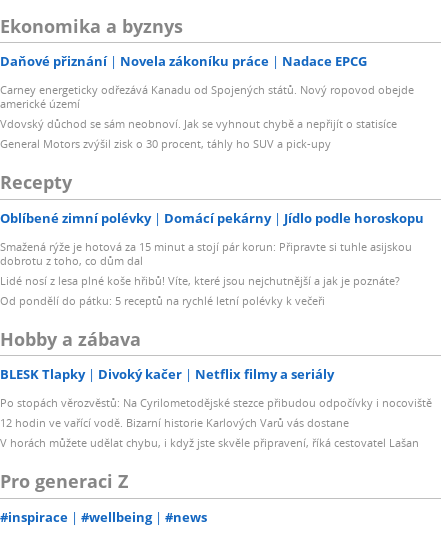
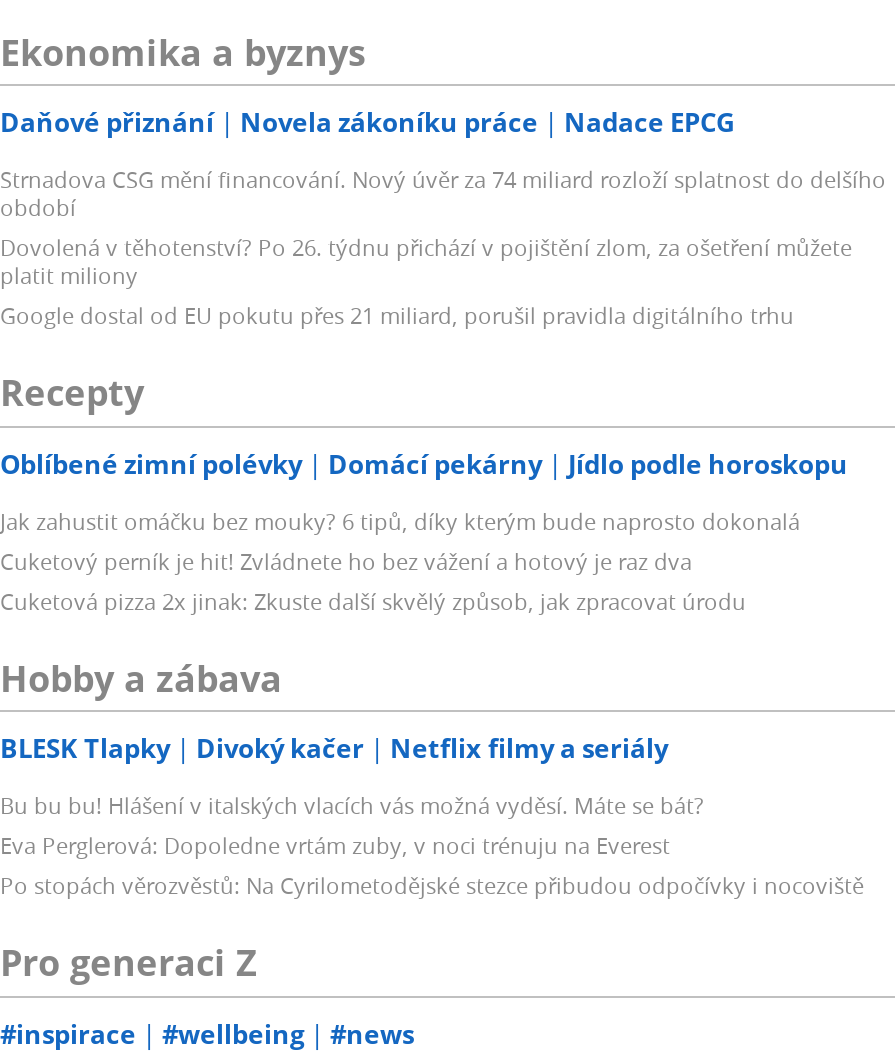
[0,82,414,151] Carney energeticky odřezává Kanadu od Spojených států. Nový ropovod obejde | americké území | Vdovský důchod se sám neobnoví. Jak se vyhnout chybě a nepřijít o statisíce | General Motors zvýšil zisk o 30 procent, táhly ho SUV a pick-upy -> [0,164,886,330] Strnadova CSG mění financování. Nový úvěr za 74 miliard rozloží splatnost do delšího | období | Dovolená v těhotenství? Po 26. týdnu přichází v pojištění zlom, za ošetření můžete | platit miliony | Google dostal od EU pokutu přes 21 miliard, porušil pravidla digitálního trhu
[0,238,412,307] Smažená rýže je hotová za 15 minut a stojí pár korun: Připravte si tuhle asijskou | dobrotu z toho, co dům dal | Lidé nosí z lesa plné koše hřibů! Víte, které jsou nejchutnější a jak je poznáte? | Od pondělí do pátku: 5 receptů na rychlé letní polévky k večeři -> [0,505,800,615] Jak zahustit omáčku bez mouky? 6 tipů, díky kterým bude naprosto dokonalá | Cuketový perník je hit! Zvládnete ho bez vážení a hotový je raz dva | Cuketová pizza 2x jinak: Zkuste další skvělý způsob, jak zpracovat úrodu
none -> [0,790,704,860] Bu bu bu! Hlášení v italských vlacích vás možná vyděsí. Máte se bát? | Eva Perglerová: Dopoledne vrtám zuby, v noci trénuju na Everest
moved [0,395,432,410] -> [0,870,864,900]: Po stopách věrozvěstů: Na Cyrilometodějské stezce přibudou odpočívky i nocoviště
[0,415,419,450] 12 hodin ve vařící vodě. Bizarní historie Karlových Varů vás dostane | V horách můžete udělat chybu, i když jste skvěle připravení, říká cestovatel Lašan -> none

